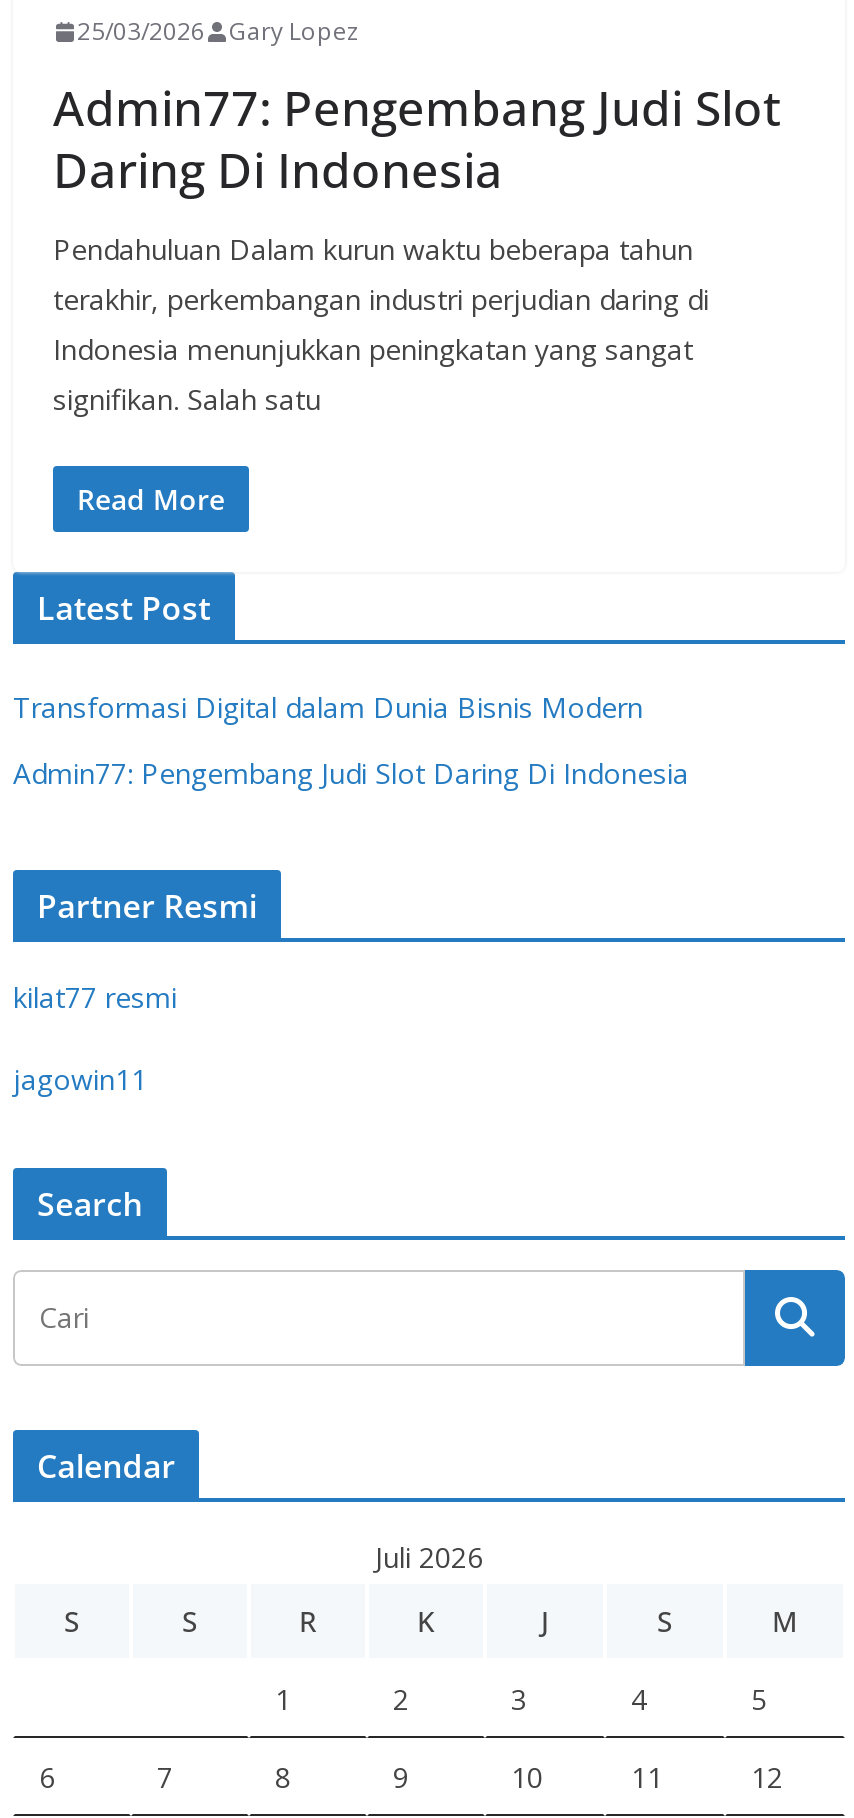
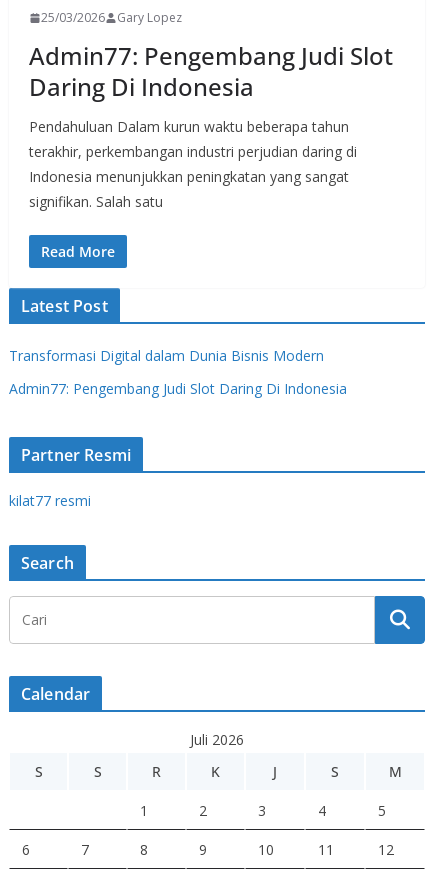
[13,1060,147,1098] jagowin11 -> none

